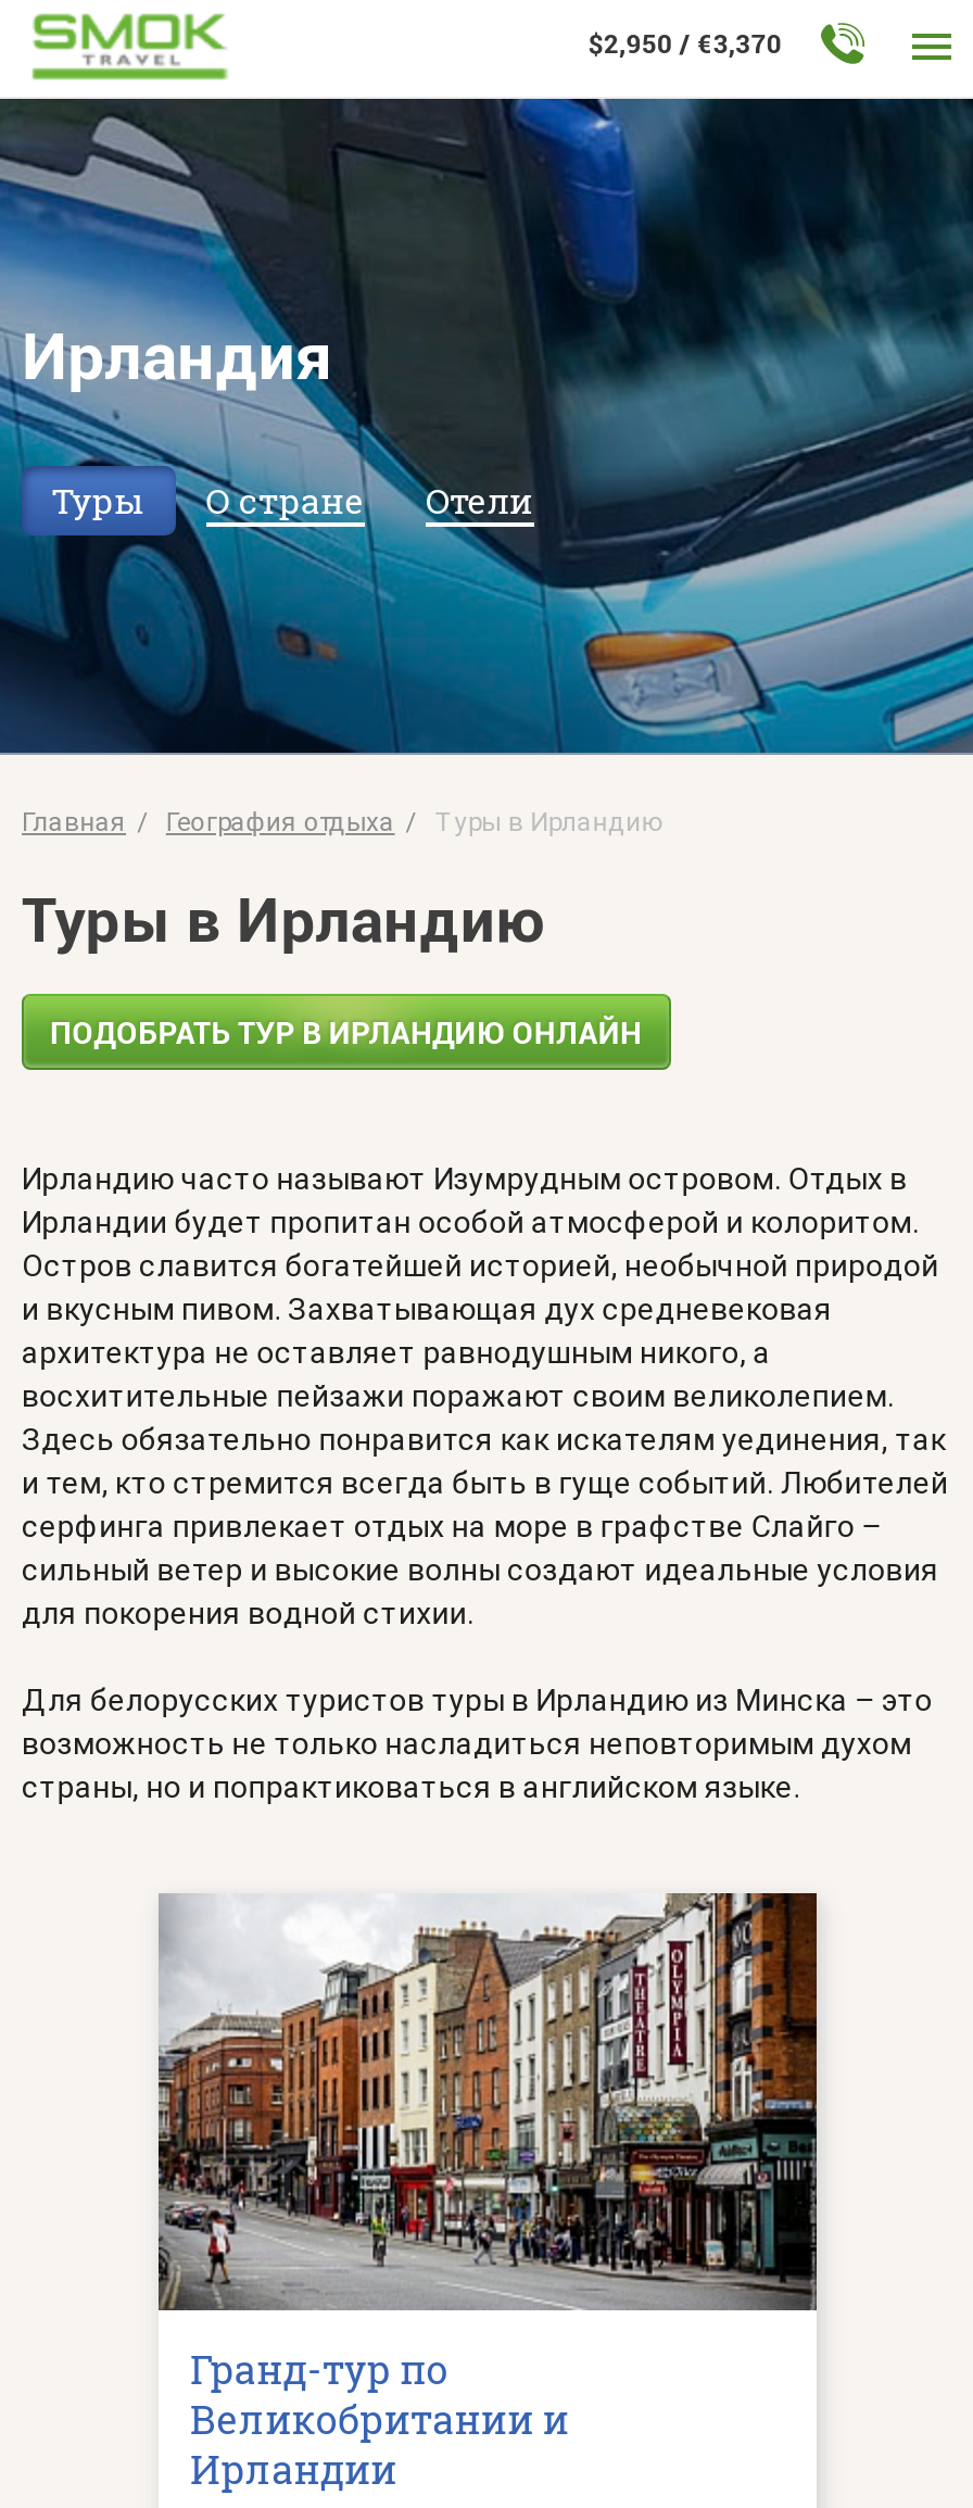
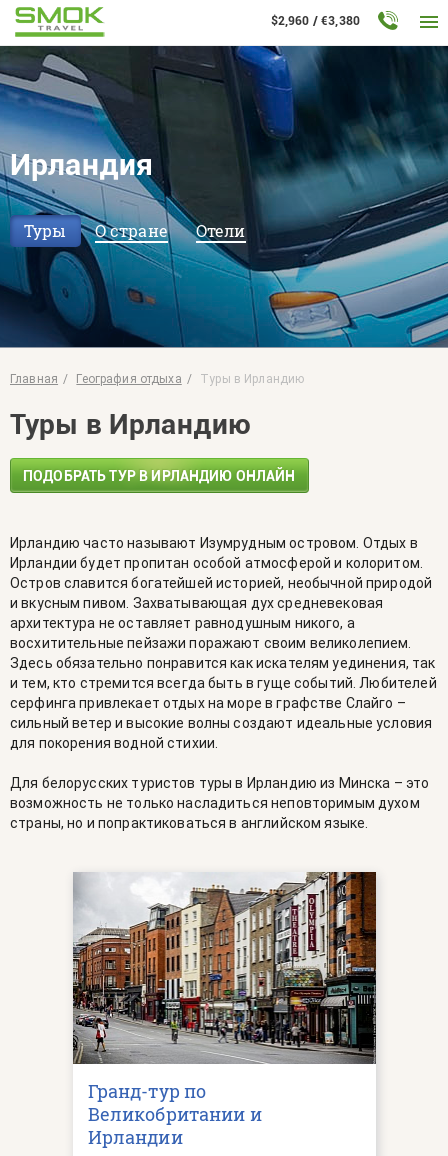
[588,28,782,59] $2,950 / €3,370 -> [271,13,360,27] $2,960 / €3,380

